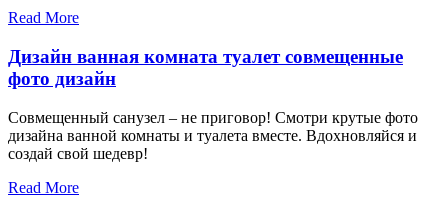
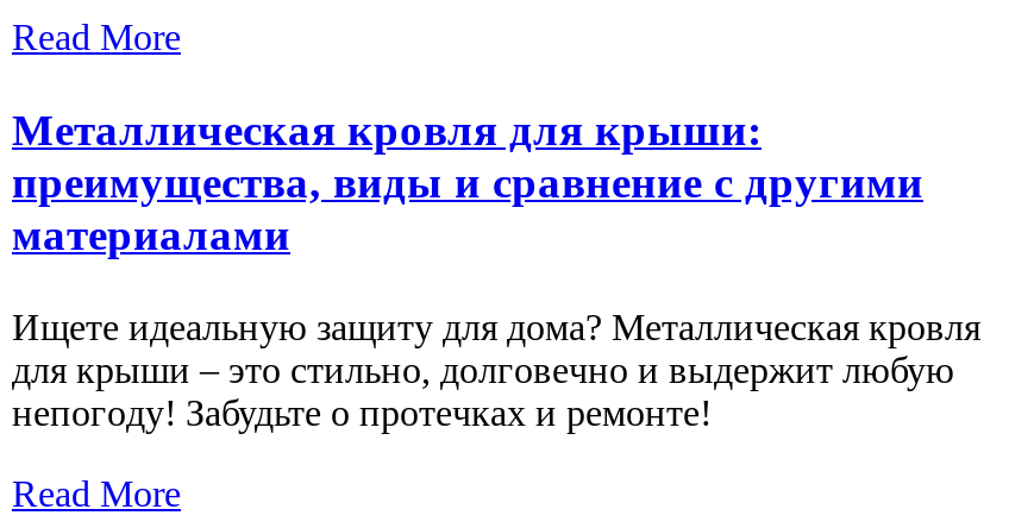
[8,46,403,89] Дизайн ванная комната туалет совмещенные | фото дизайн -> [12,105,923,259] Металлическая кровля для крыши: | преимущества, виды и сравнение с другими | материалами
[8,109,418,162] Совмещенный санузел – не приговор! Смотри крутые фото | дизайна ванной комнаты и туалета вместе. Вдохновляйся и | создай свой шедевр! -> [12,306,980,432] Ищете идеальную защиту для дома? Металлическая кровля | для крыши – это стильно, долговечно и выдержит любую | непогоду! Забудьте о протечках и ремонте!

